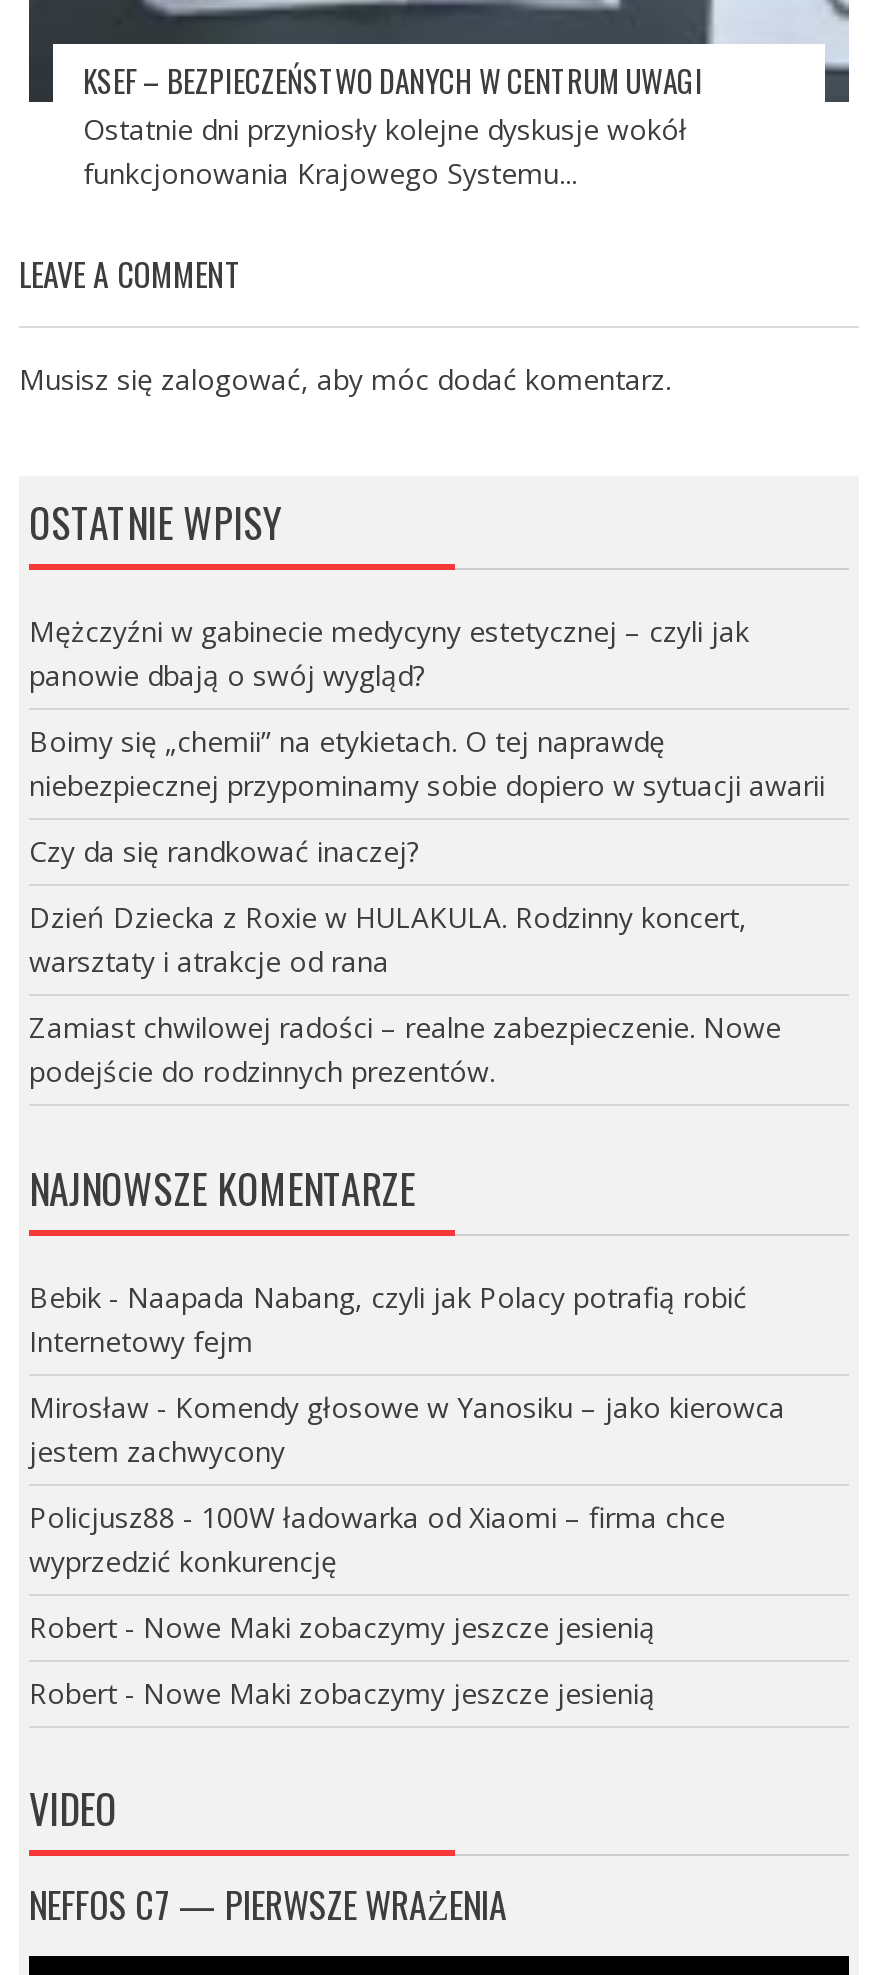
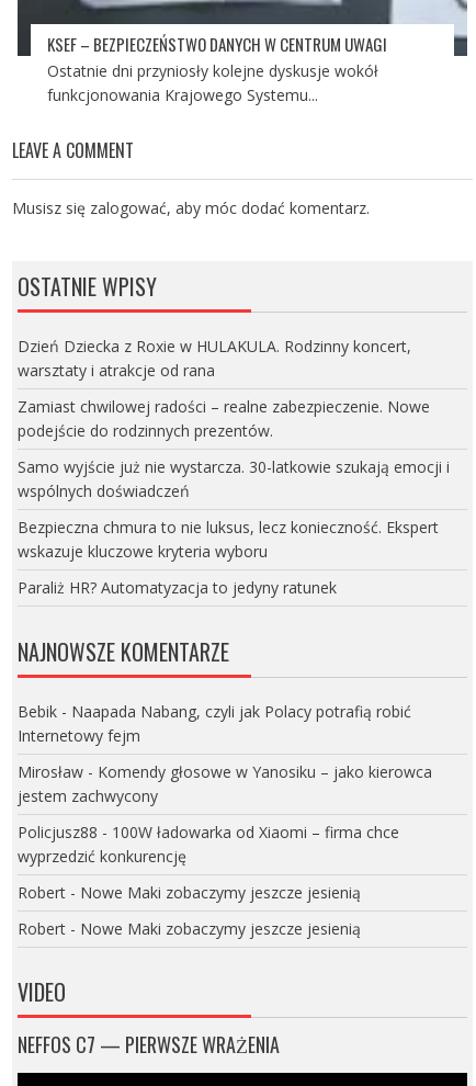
[29,613,825,871] Mężczyźni w gabinecie medycyny estetycznej – czyli jak | panowie dbają o swój wygląd? | Boimy się „chemii” na etykietach. O tej naprawdę | niebezpiecznej przypominamy sobie dopiero w sytuacji awarii | Czy da się randkować inaczej? -> none
moved [29,899,781,1091] -> [18,336,430,442]: Dzień Dziecka z Roxie w HULAKULA. Rodzinny koncert, | warsztaty i atrakcje od rana | Zamiast chwilowej radości – realne zabezpieczenie. Nowe | podejście do rodzinnych prezentów.
none -> [18,457,450,598] Samo wyjście już nie wystarcza. 30-latkowie szukają emocji i | wspólnych doświadczeń | Bezpieczna chmura to nie luksus, lecz konieczność. Ekspert | wskazuje kluczowe kryteria wyboru | Paraliż HR? Automatyzacja to jedyny ratunek

